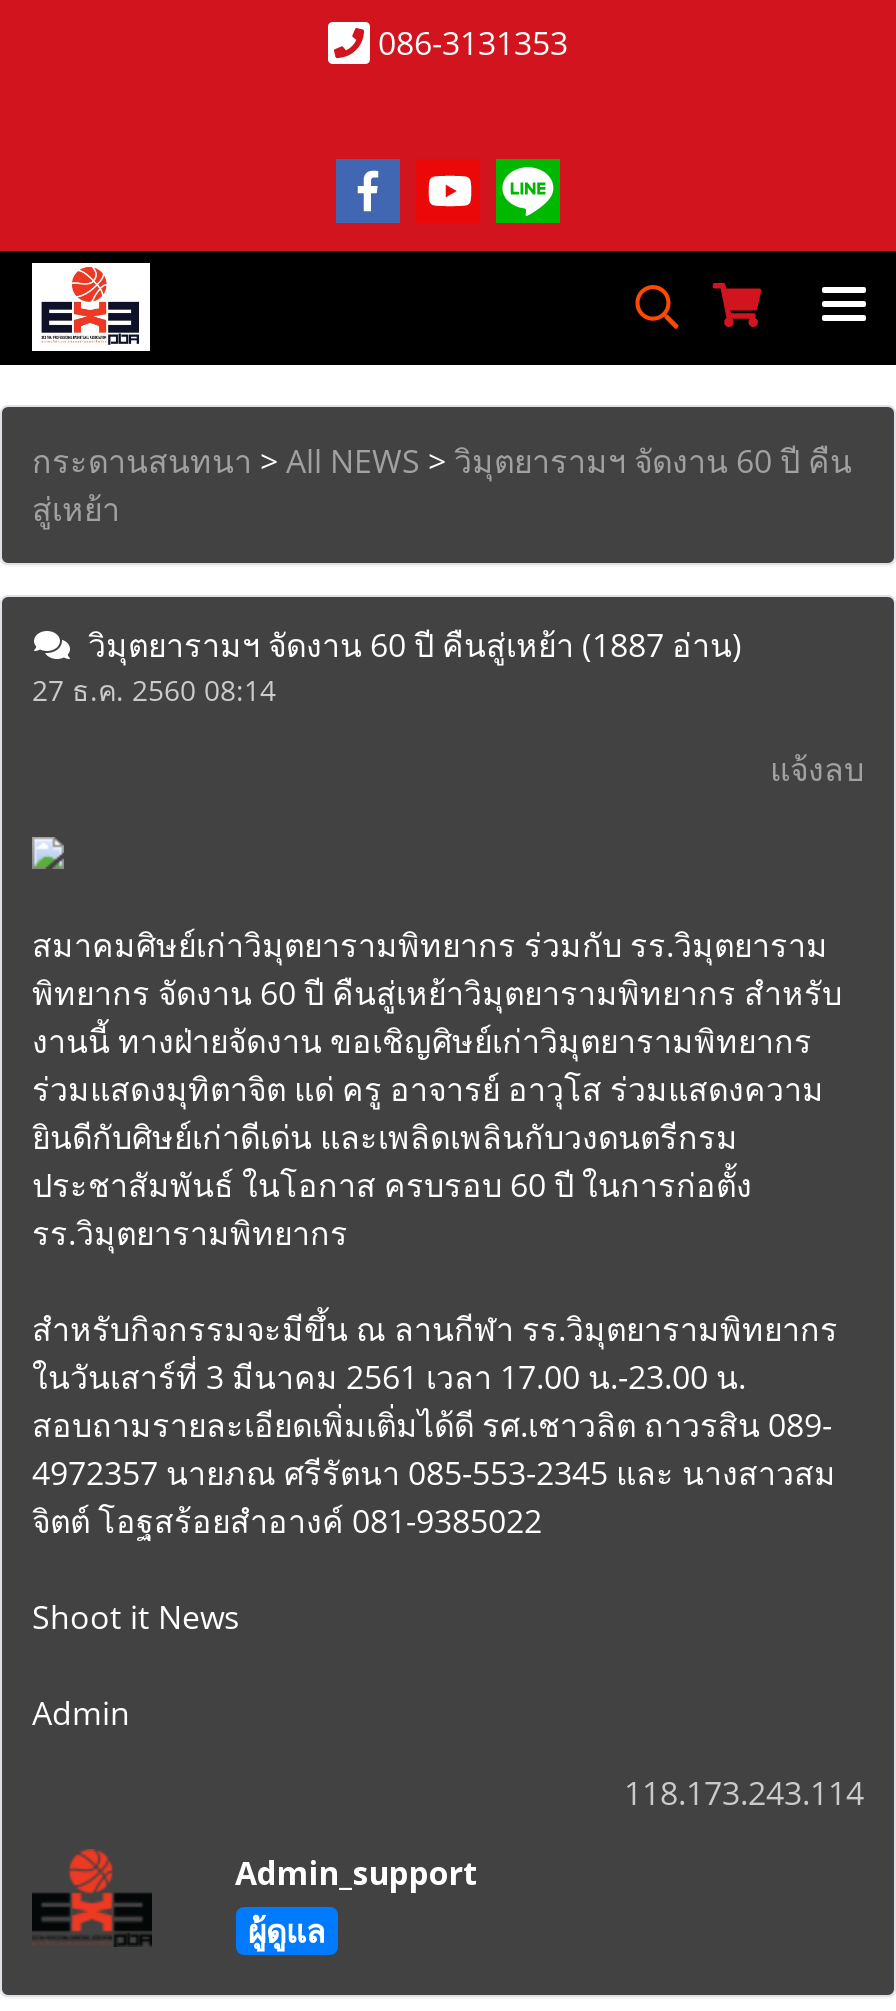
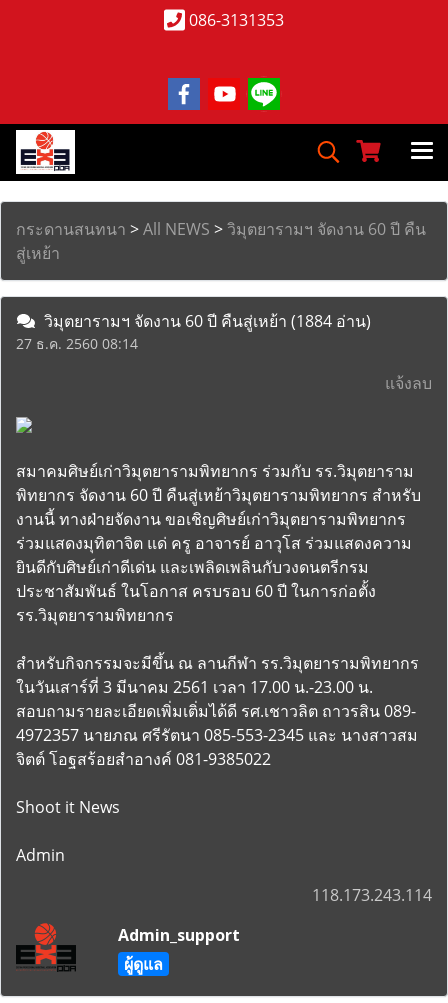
[72,623,742,667] วิมุตยารามฯ จัดงาน 60 ปี คืนสู่เหย้า(1887 อ่าน) -> [36,310,371,332] วิมุตยารามฯ จัดงาน 60 ปี คืนสู่เหย้า(1884 อ่าน)

